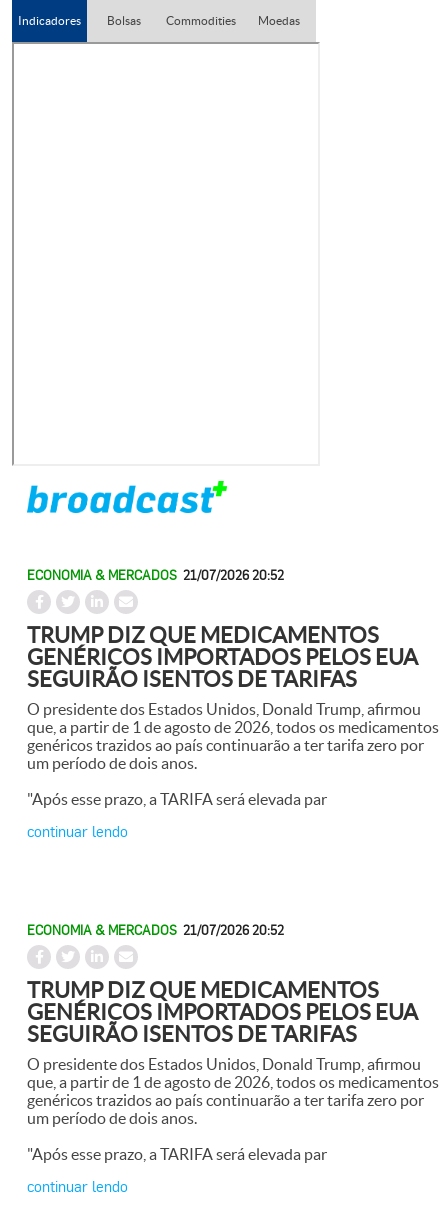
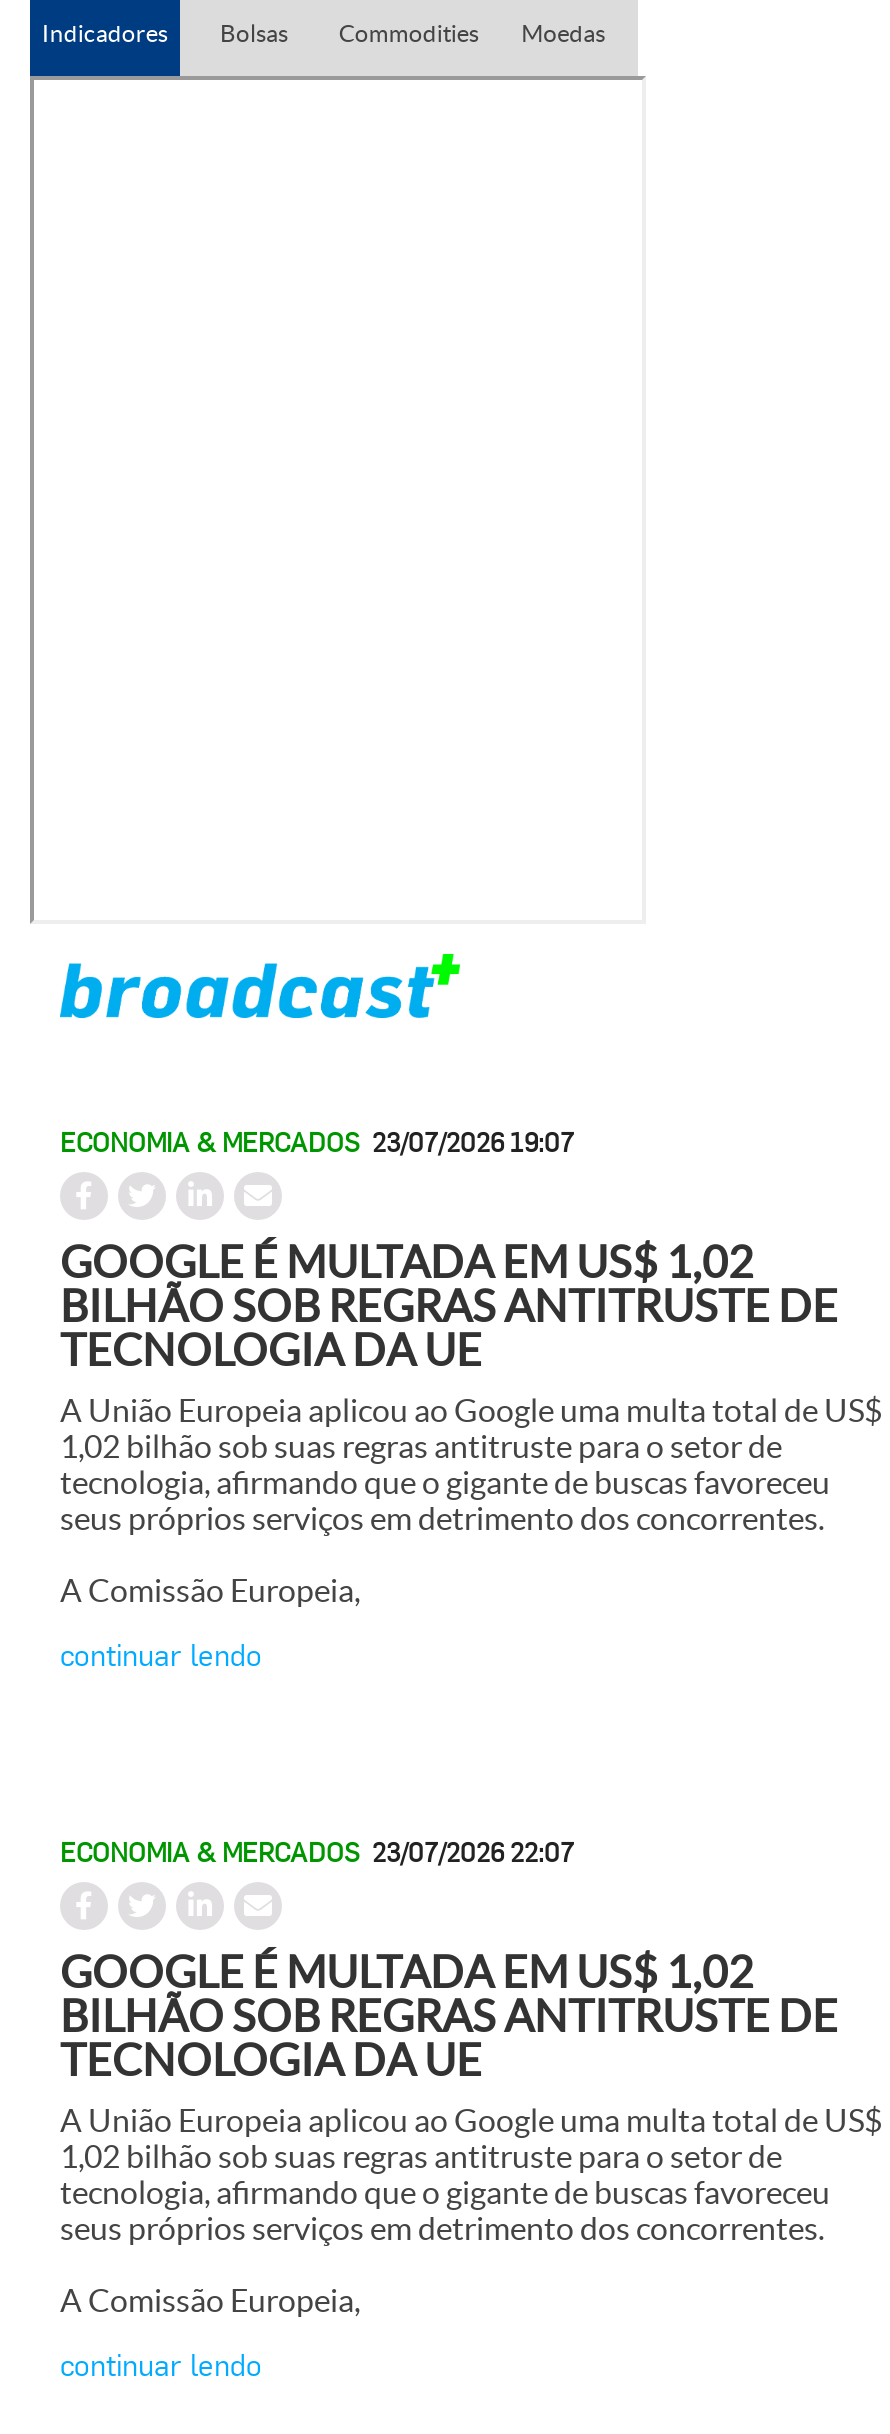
[27,567,284,583] ECONOMIA & MERCADOS 21/07/2026 20:52 -> [60,1125,574,1157] ECONOMIA & MERCADOS 23/07/2026 19:07
[27,623,439,772] TRUMP DIZ QUE MEDICAMENTOS | GENÉRICOS IMPORTADOS PELOS EUA | SEGUIRÃO ISENTOS DE TARIFAS | O presidente dos Estados Unidos, Donald Trump, afirmou | que, a partir de 1 de agosto de 2026, todos os medicamentos | genéricos trazidos ao país continuarão a ter tarifa zero por | um período de dois anos. -> [60,1237,882,1535] GOOGLE É MULTADA EM US$ 1,02 | BILHÃO SOB REGRAS ANTITRUSTE DE | TECNOLOGIA DA UE | A União Europeia aplicou ao Google uma multa total de US$ | 1,02 bilhão sob suas regras antitruste para o setor de | tecnologia, afirmando que o gigante de buscas favoreceu | seus próprios serviços em detrimento dos concorrentes.
[27,790,327,808] "Após esse prazo, a TARIFA será elevada par -> [60,1571,360,1607] A Comissão Europeia,
[27,922,284,938] ECONOMIA & MERCADOS 21/07/2026 20:52 -> [60,1835,574,1867] ECONOMIA & MERCADOS 23/07/2026 22:07
[27,978,439,1127] TRUMP DIZ QUE MEDICAMENTOS | GENÉRICOS IMPORTADOS PELOS EUA | SEGUIRÃO ISENTOS DE TARIFAS | O presidente dos Estados Unidos, Donald Trump, afirmou | que, a partir de 1 de agosto de 2026, todos os medicamentos | genéricos trazidos ao país continuarão a ter tarifa zero por | um período de dois anos. -> [60,1947,882,2245] GOOGLE É MULTADA EM US$ 1,02 | BILHÃO SOB REGRAS ANTITRUSTE DE | TECNOLOGIA DA UE | A União Europeia aplicou ao Google uma multa total de US$ | 1,02 bilhão sob suas regras antitruste para o setor de | tecnologia, afirmando que o gigante de buscas favoreceu | seus próprios serviços em detrimento dos concorrentes.
[27,1145,327,1163] "Após esse prazo, a TARIFA será elevada par -> [60,2281,360,2317] A Comissão Europeia,

